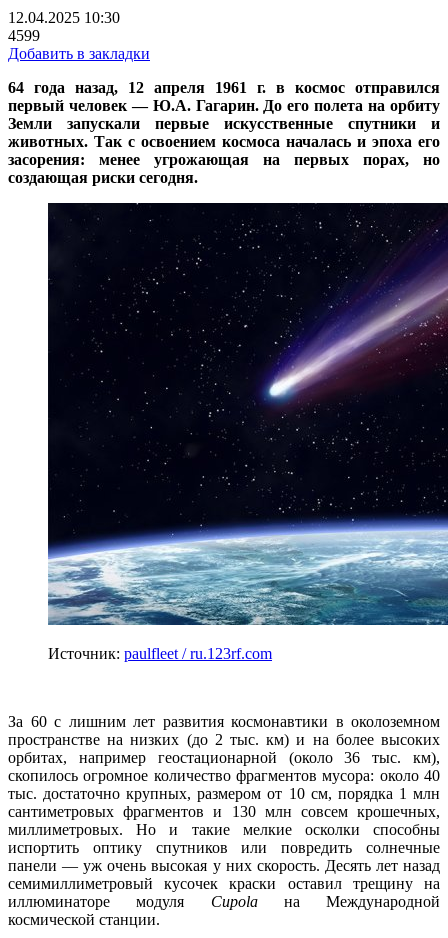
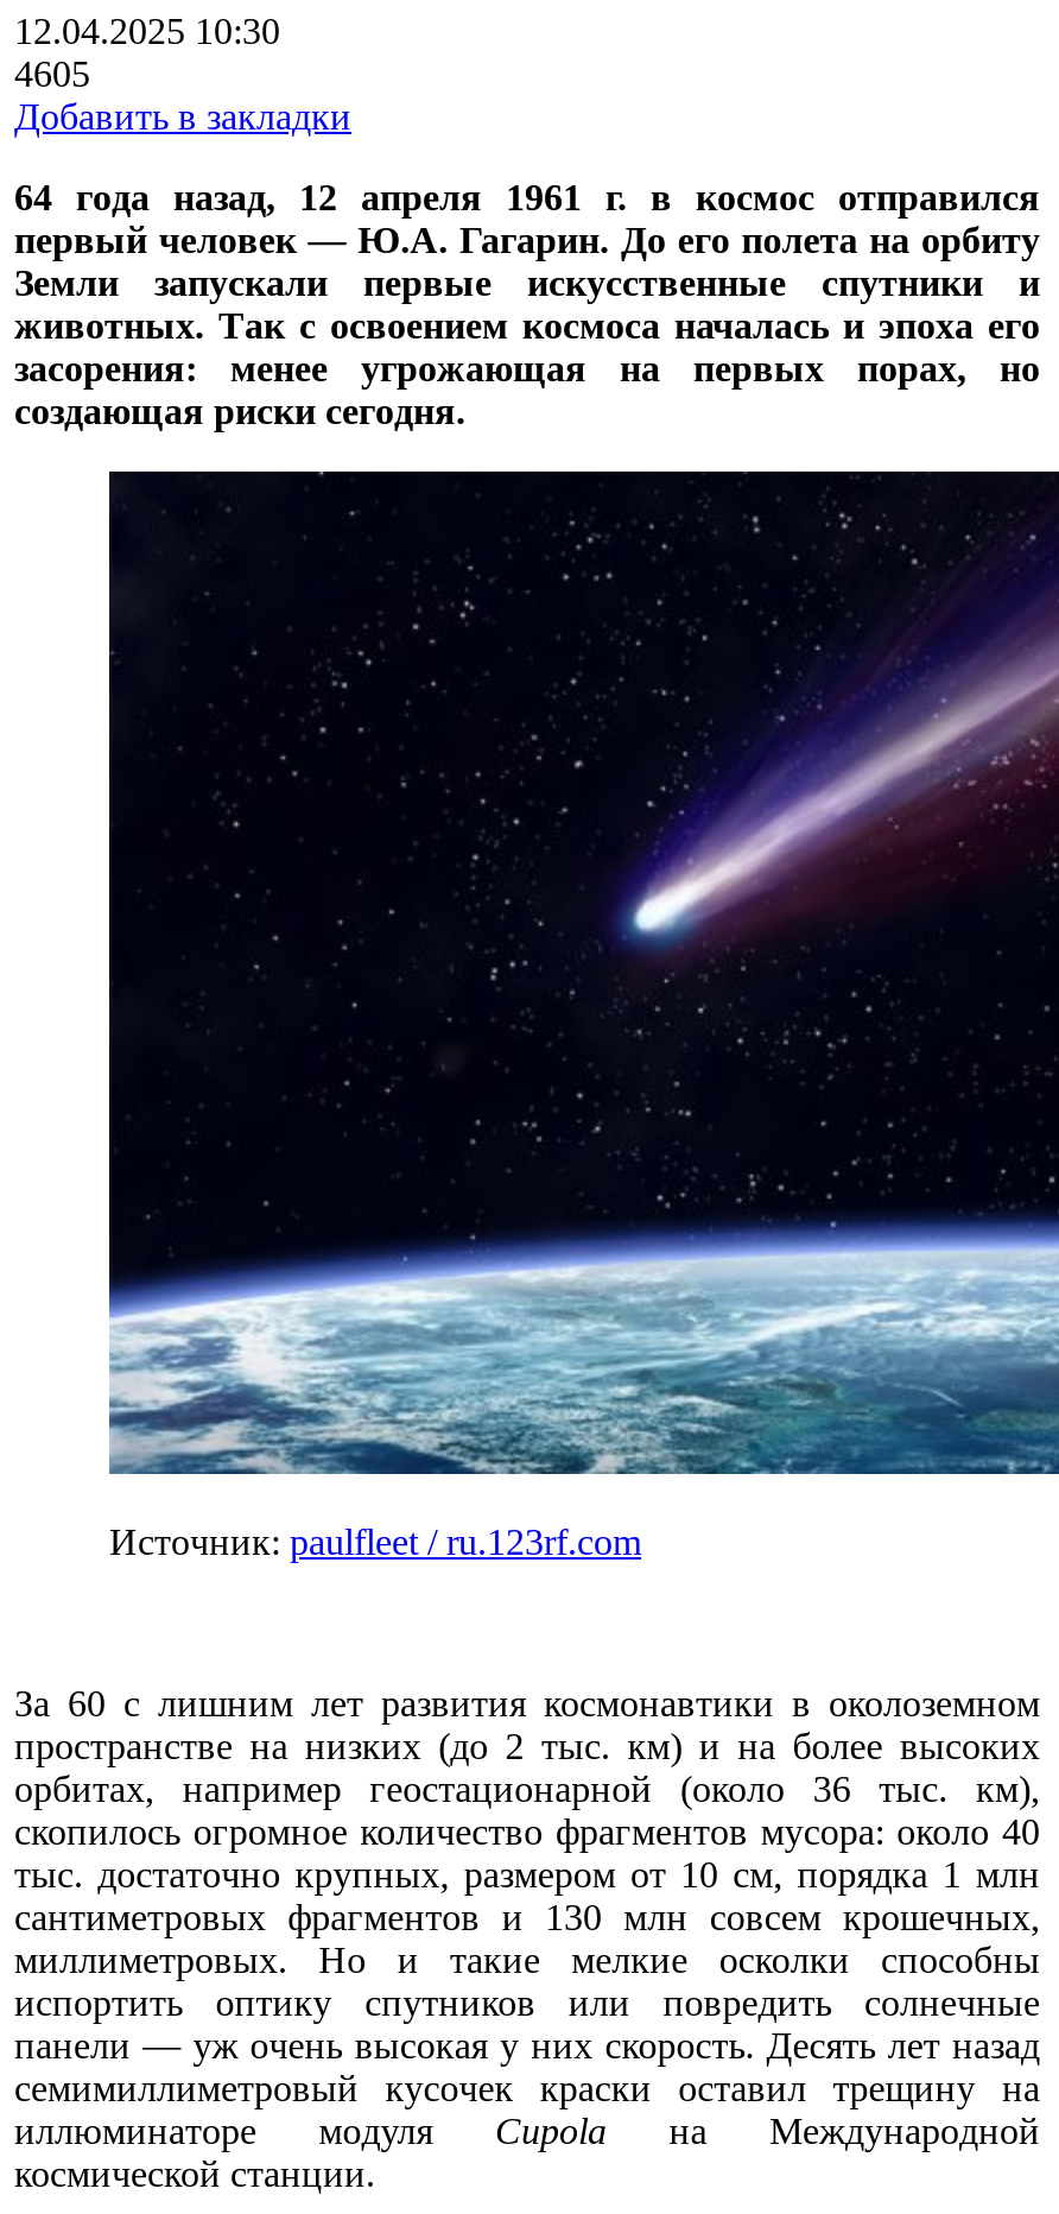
[8,27,40,44] 4599 -> [14,54,90,95] 4605

